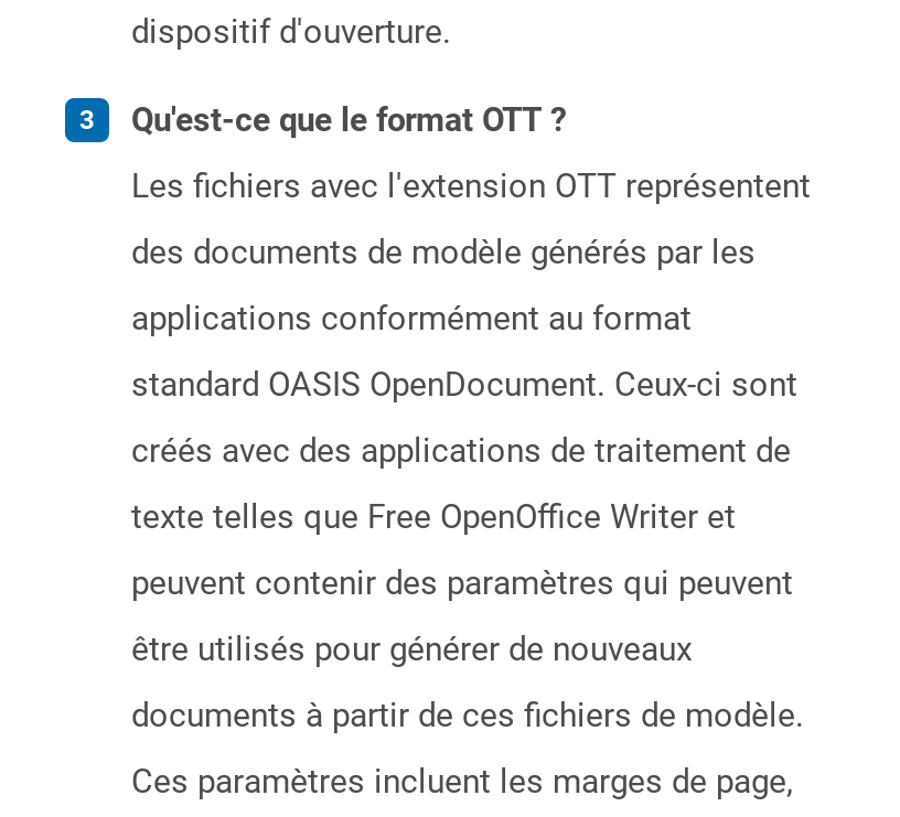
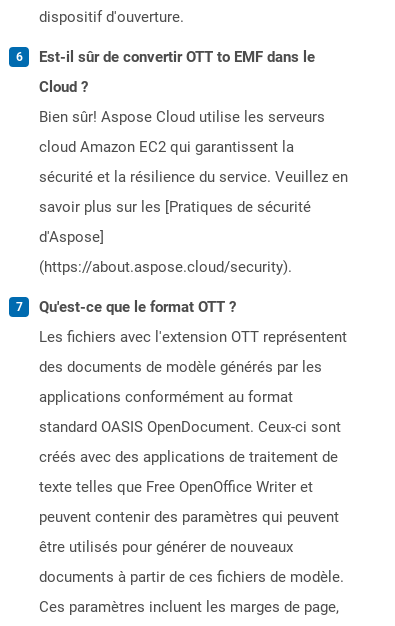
none -> [39,48,348,276] Est-il sûr de convertir OTT to EMF dans le | Cloud ? | Bien sûr! Aspose Cloud utilise les serveurs | cloud Amazon EC2 qui garantissent la | sécurité et la résilience du service. Veuillez en | savoir plus sur les [Pratiques de sécurité | d'Aspose] | (https://about.aspose.cloud/security).

